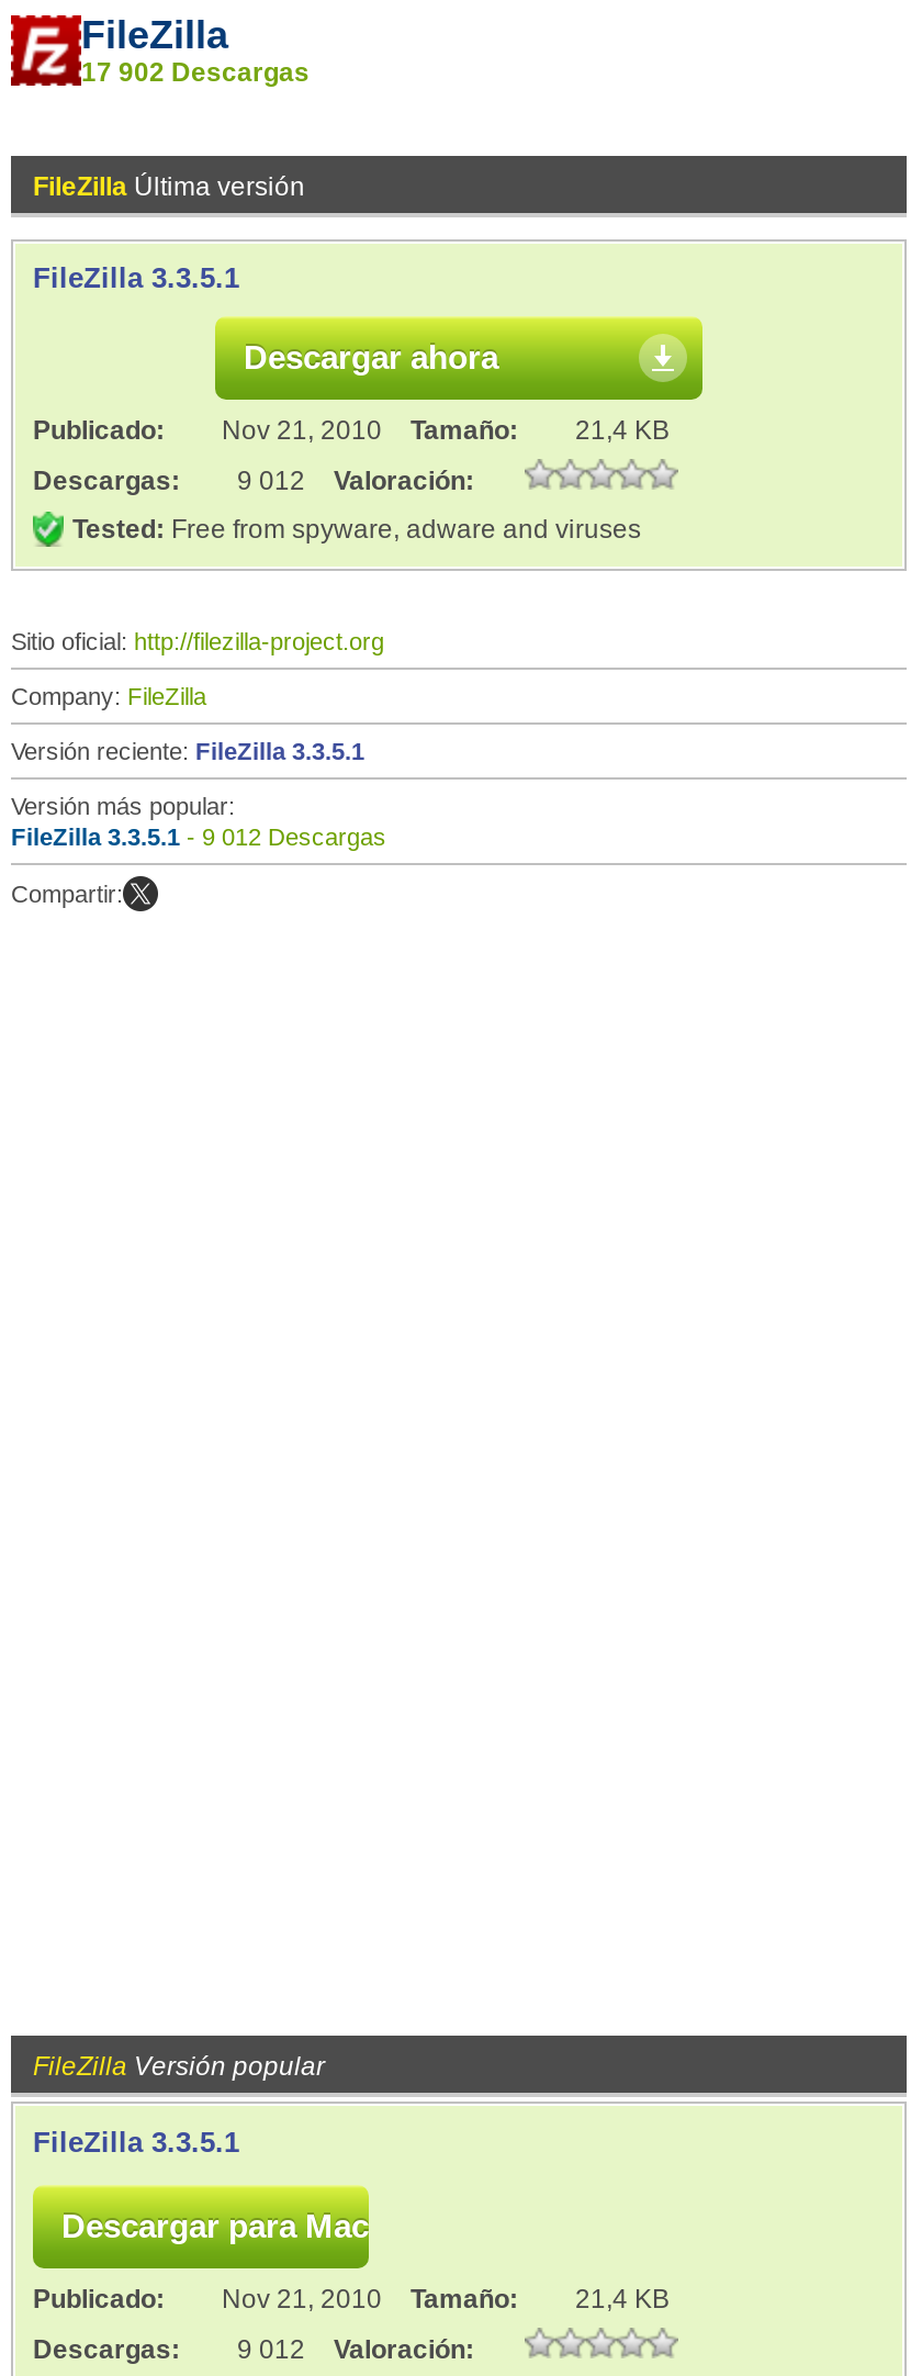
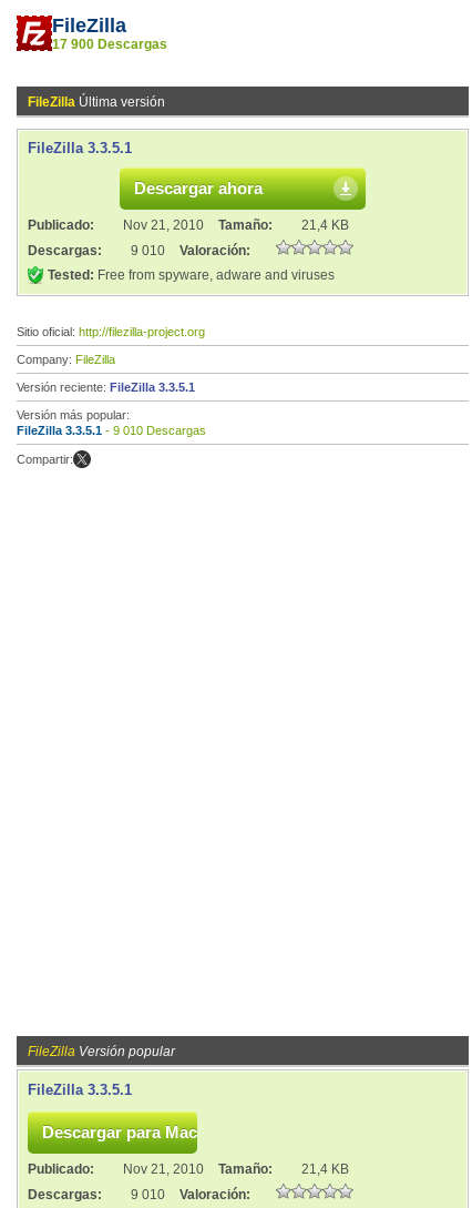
[81,57,310,88] 17 902 Descargas -> [52,37,167,52] 17 900 Descargas
[33,466,474,496] Descargas: 9 012 Valoración: -> [28,243,250,258] Descargas: 9 010 Valoración:
[11,823,386,850] FileZilla 3.3.5.1 - 9 012 Descargas -> [17,424,206,437] FileZilla 3.3.5.1 - 9 010 Descargas
[33,2334,474,2365] Descargas: 9 012 Valoración: -> [28,1187,250,1202] Descargas: 9 010 Valoración:

